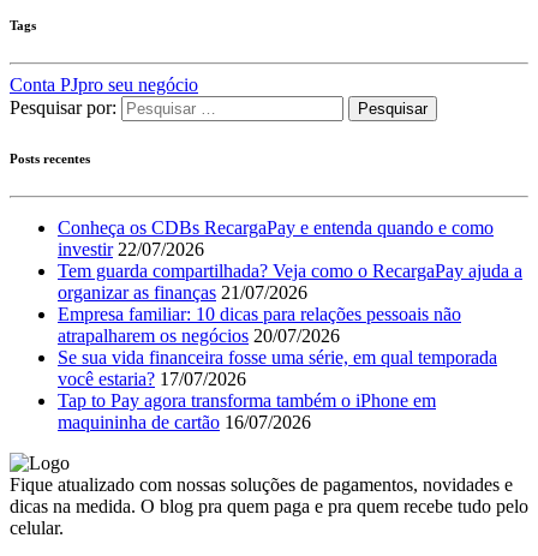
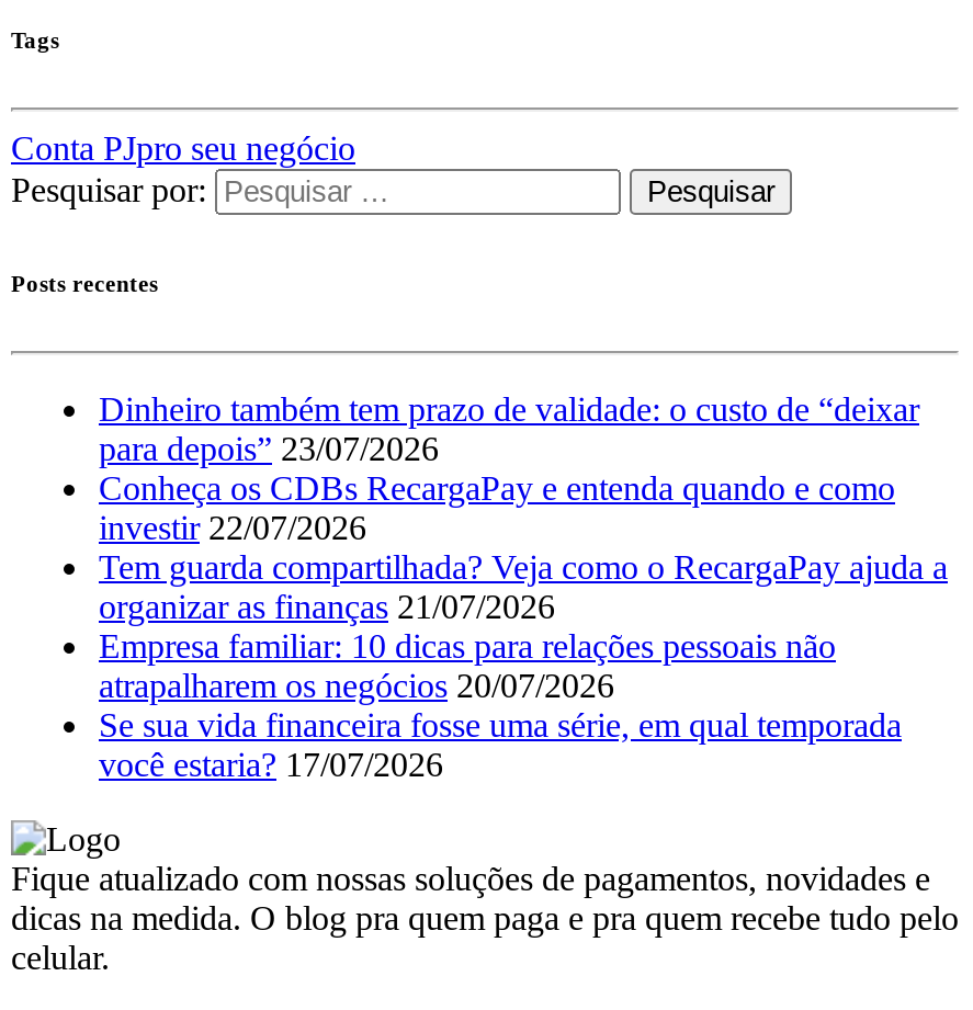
none -> [99,390,919,467] Dinheiro também tem prazo de validade: o custo de “deixar | para depois” 23/07/2026
moved [58,217,522,389] -> [99,469,948,783]: Conheça os CDBs RecargaPay e entenda quando e como | investir 22/07/2026 | Tem guarda compartilhada? Veja como o RecargaPay ajuda a | organizar as finanças 21/07/2026 | Empresa familiar: 10 dicas para relações pessoais não | atrapalharem os negócios 20/07/2026 | Se sua vida financeira fosse uma série, em qual temporada | você estaria? 17/07/2026
[58,390,436,432] Tap to Pay agora transforma também o iPhone em | maquininha de cartão 16/07/2026 -> none

